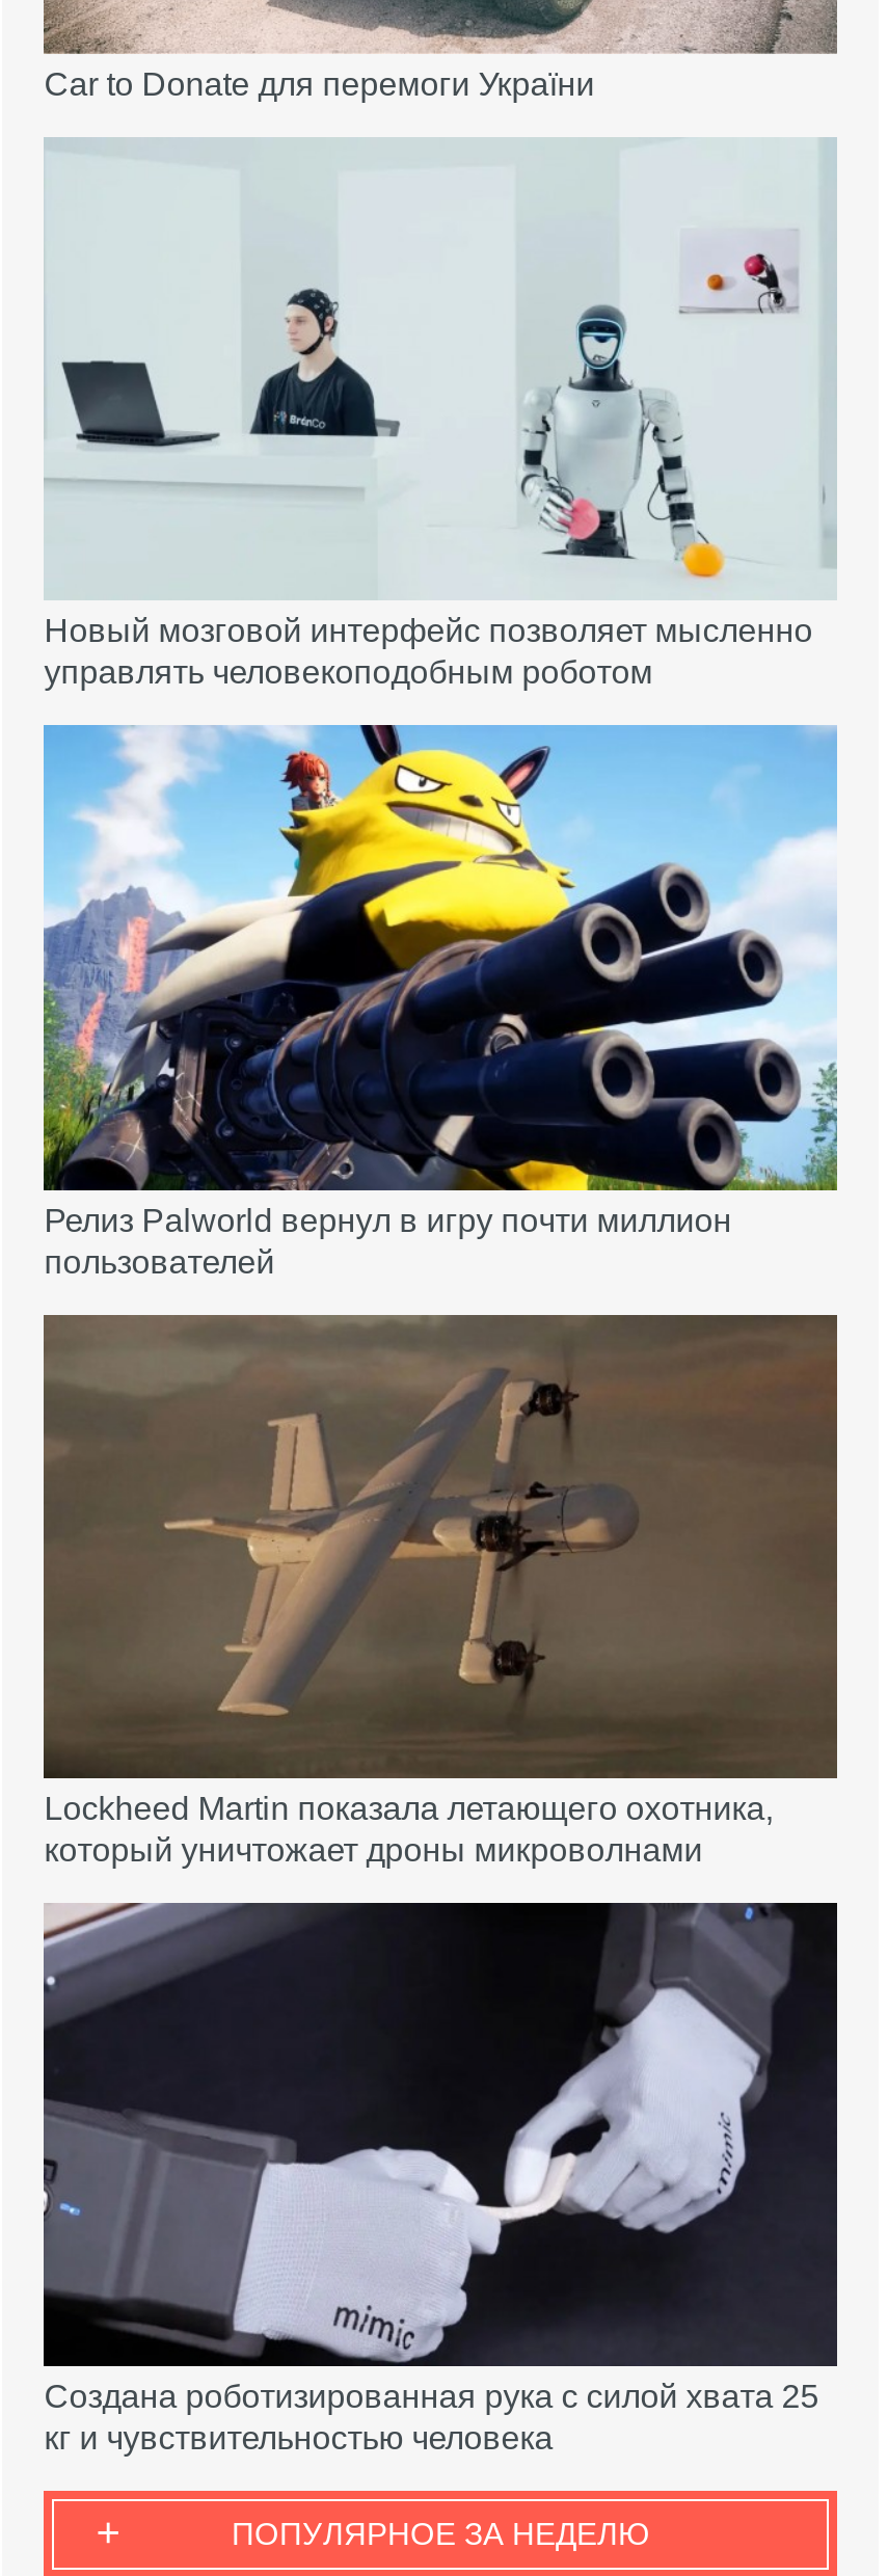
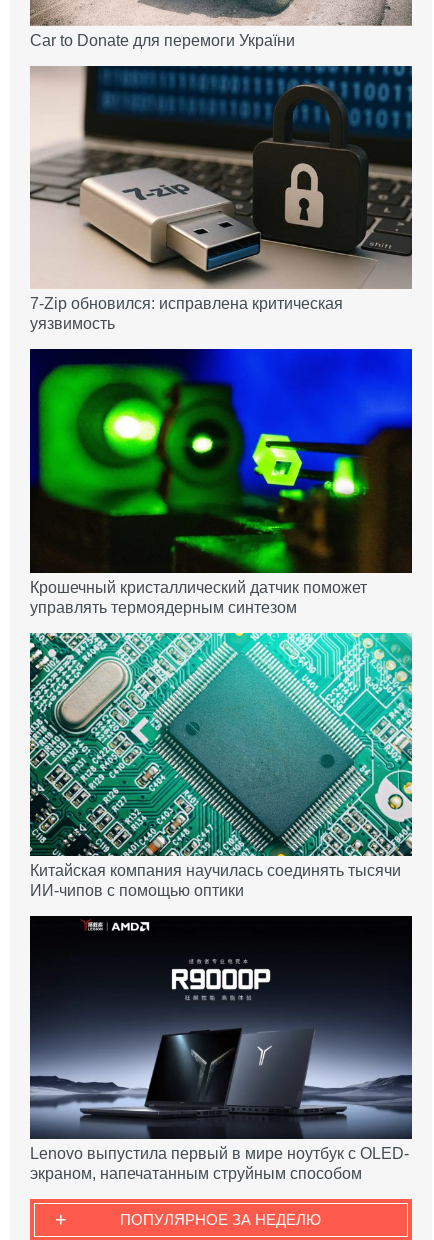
[44,137,837,690] [image] | Новый мозговой интерфейс позволяет мысленно | управлять человекоподобным роботом -> [29,65,413,332] [image] | 7-Zip обновился: исправлена критическая | уязвимость
[42,723,839,1279] [image] | Релиз Palworld вернул в игру почти миллион | пользователей -> [29,348,413,616] [image] | Крошечный кристаллический датчик поможет | управлять термоядерным синтезом
[42,1313,839,1868] [image] | Lockheed Martin показала летающего охотника, | который уничтожает дроны микроволнами -> [30,632,413,899] [image] | Китайская компания научилась соединять тысячи | ИИ-чипов с помощью оптики
[42,1901,837,2456] [image] | Создана роботизированная рука с силой хвата 25 | кг и чувствительностью человека -> [29,915,412,1182] [image] | Lenovo выпустила первый в мире ноутбук с OLED- | экраном, напечатанным струйным способом

